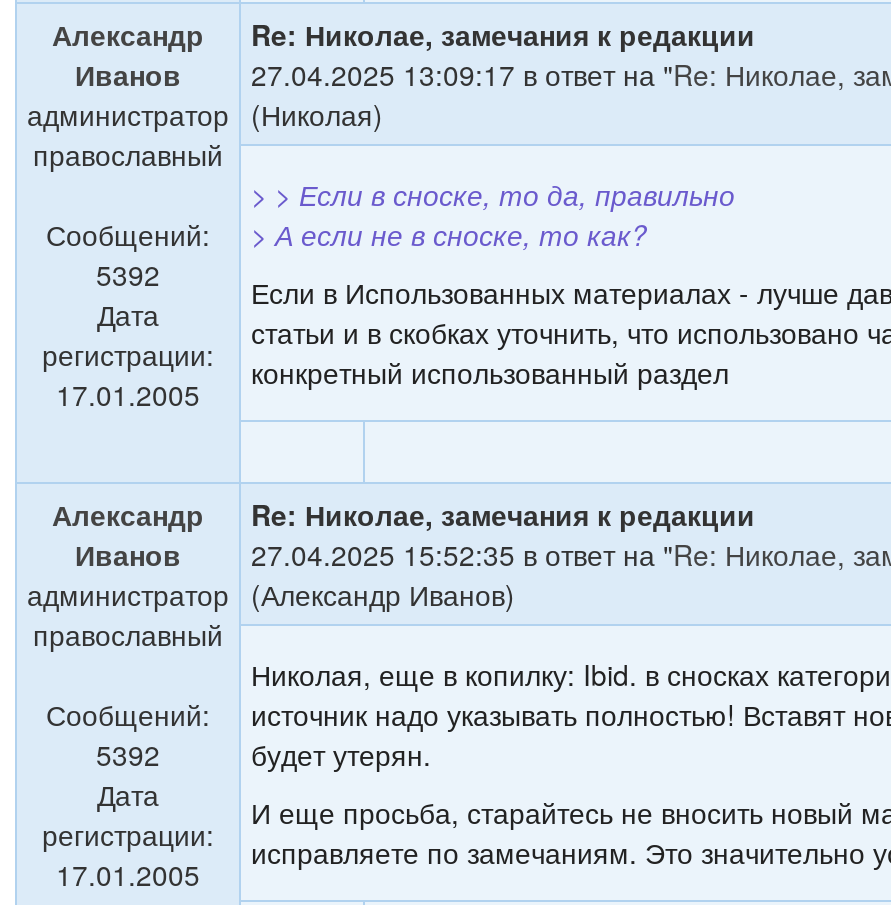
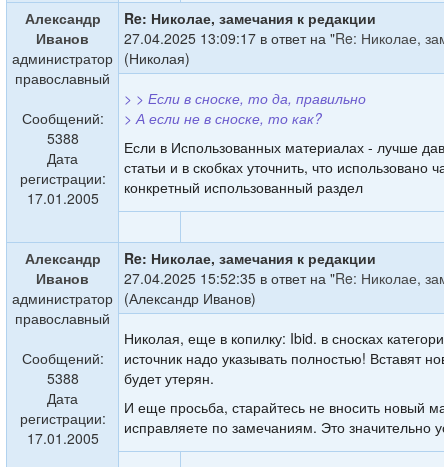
[96,254,160,294] 5392 -> [46,128,78,148] 5388
[96,734,160,774] 5392 -> [46,368,78,388] 5388

